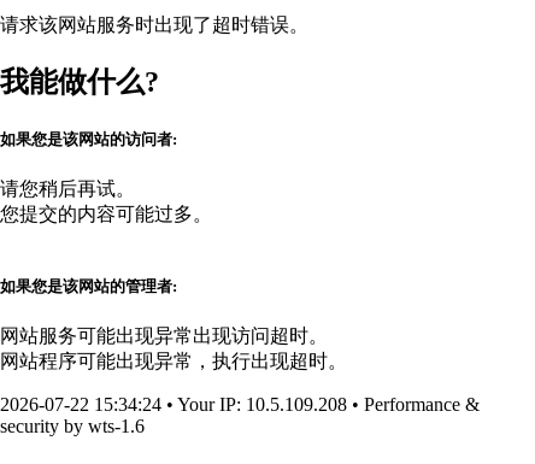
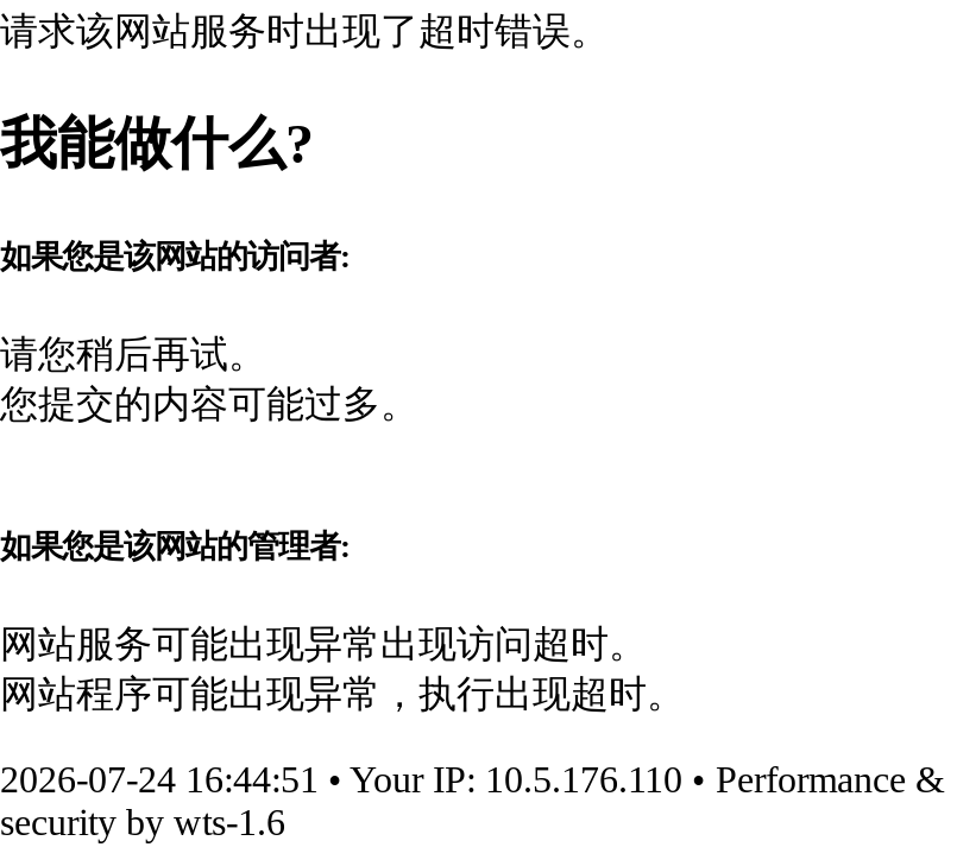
[0,394,480,415] 2026-07-22 15:34:24 • Your IP: 10.5.109.208 • Performance & -> [0,759,944,800] 2026-07-24 16:44:51 • Your IP: 10.5.176.110 • Performance &

